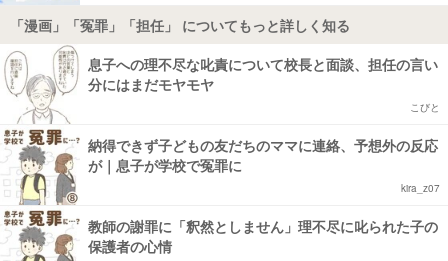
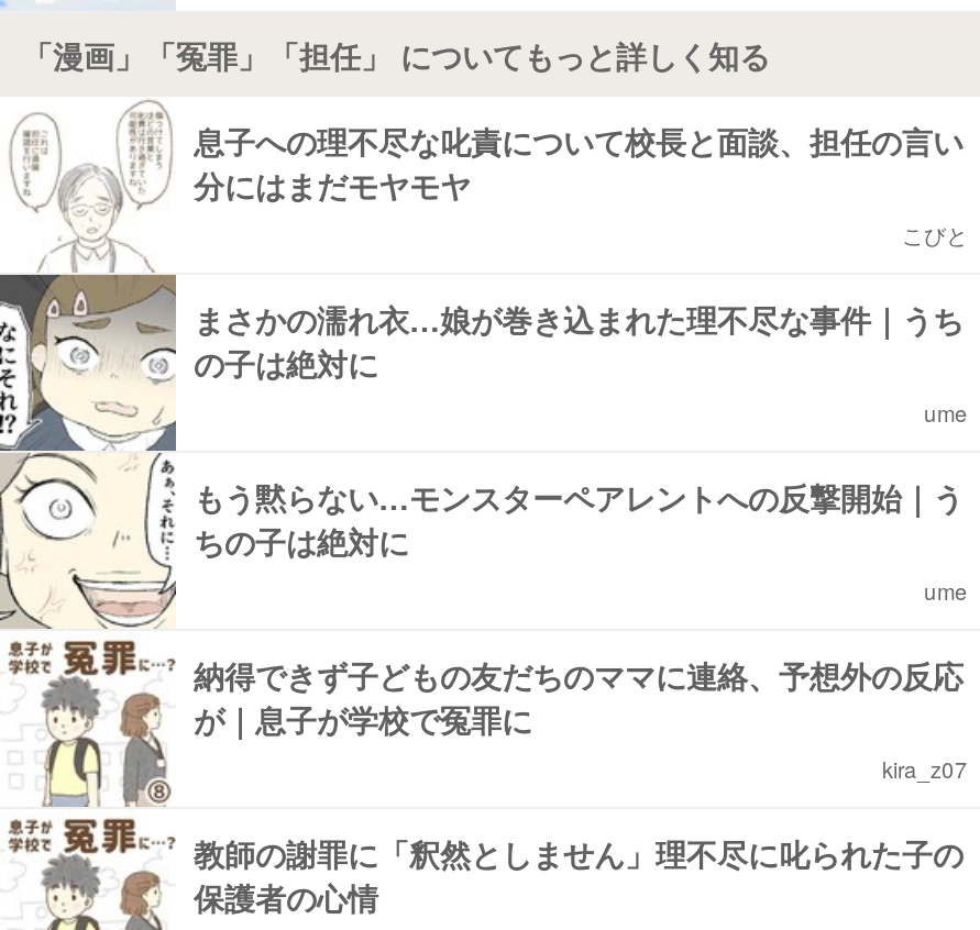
none -> [7,273,968,631] [image] | まさかの濡れ衣…娘が巻き込まれた理不尽な事件｜うち | の子は絶対に | ume | もう黙らない…モンスターペアレントへの反撃開始｜う | ちの子は絶対に | ume

